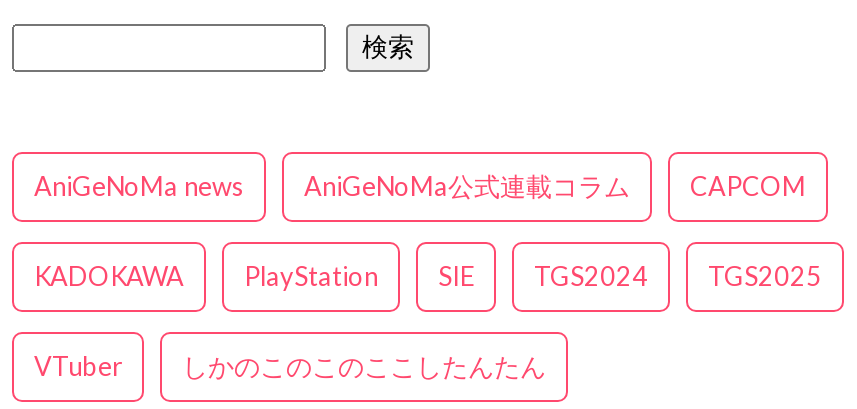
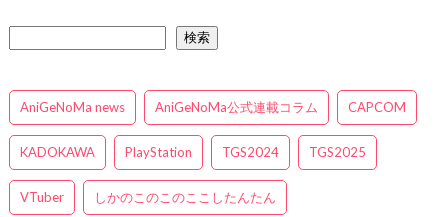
[438,259,474,291] SIE -> none

